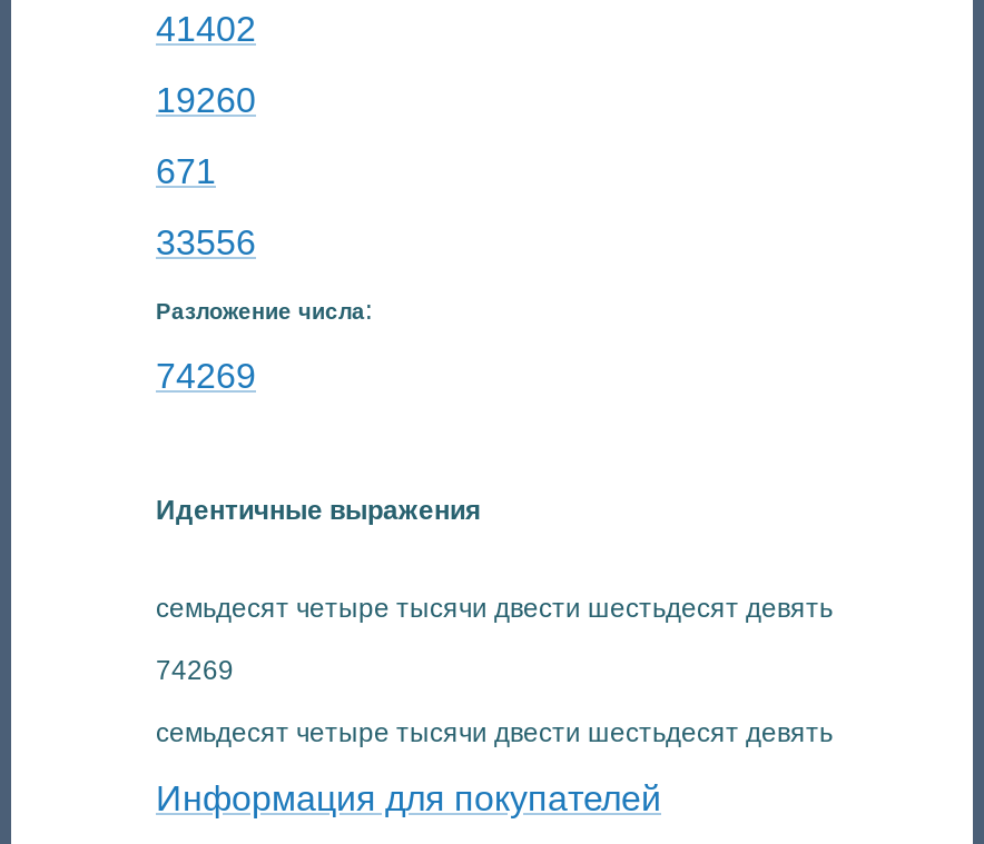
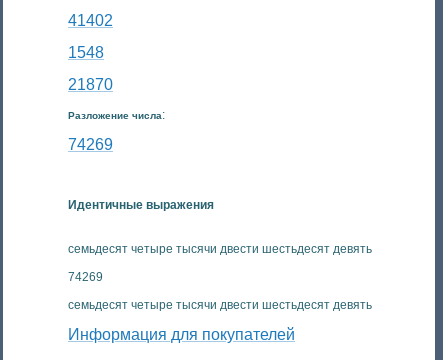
[156,81,256,261] 19260 | 671 | 33556 -> [68,44,113,93] 1548 | 21870

